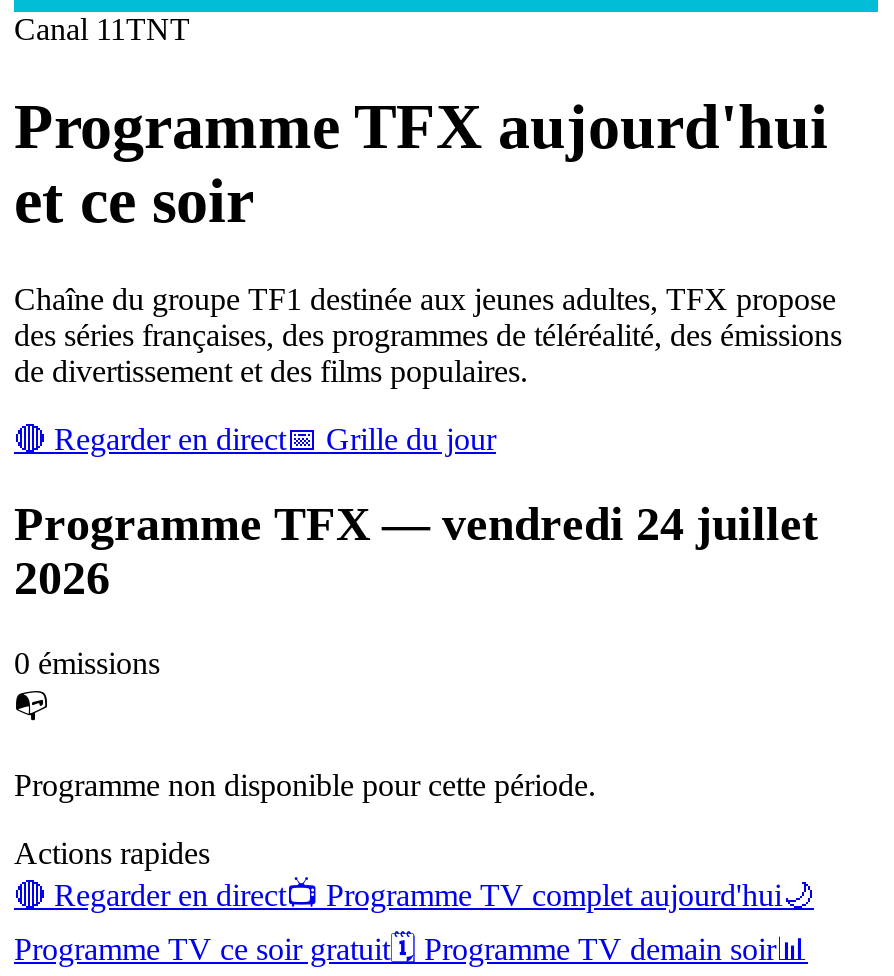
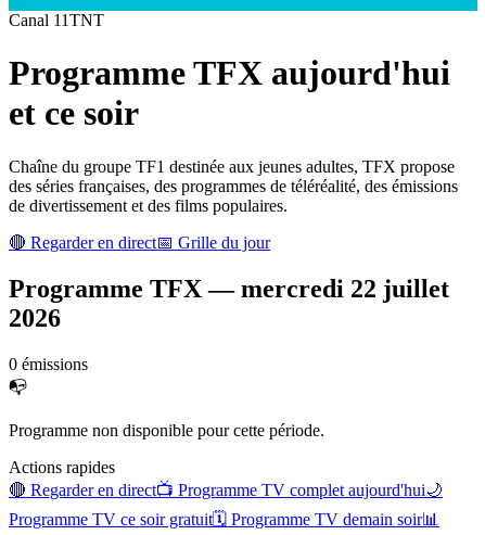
[14,498,818,550] Programme TFX — vendredi 24 juillet -> [9,274,449,303] Programme TFX — mercredi 22 juillet

